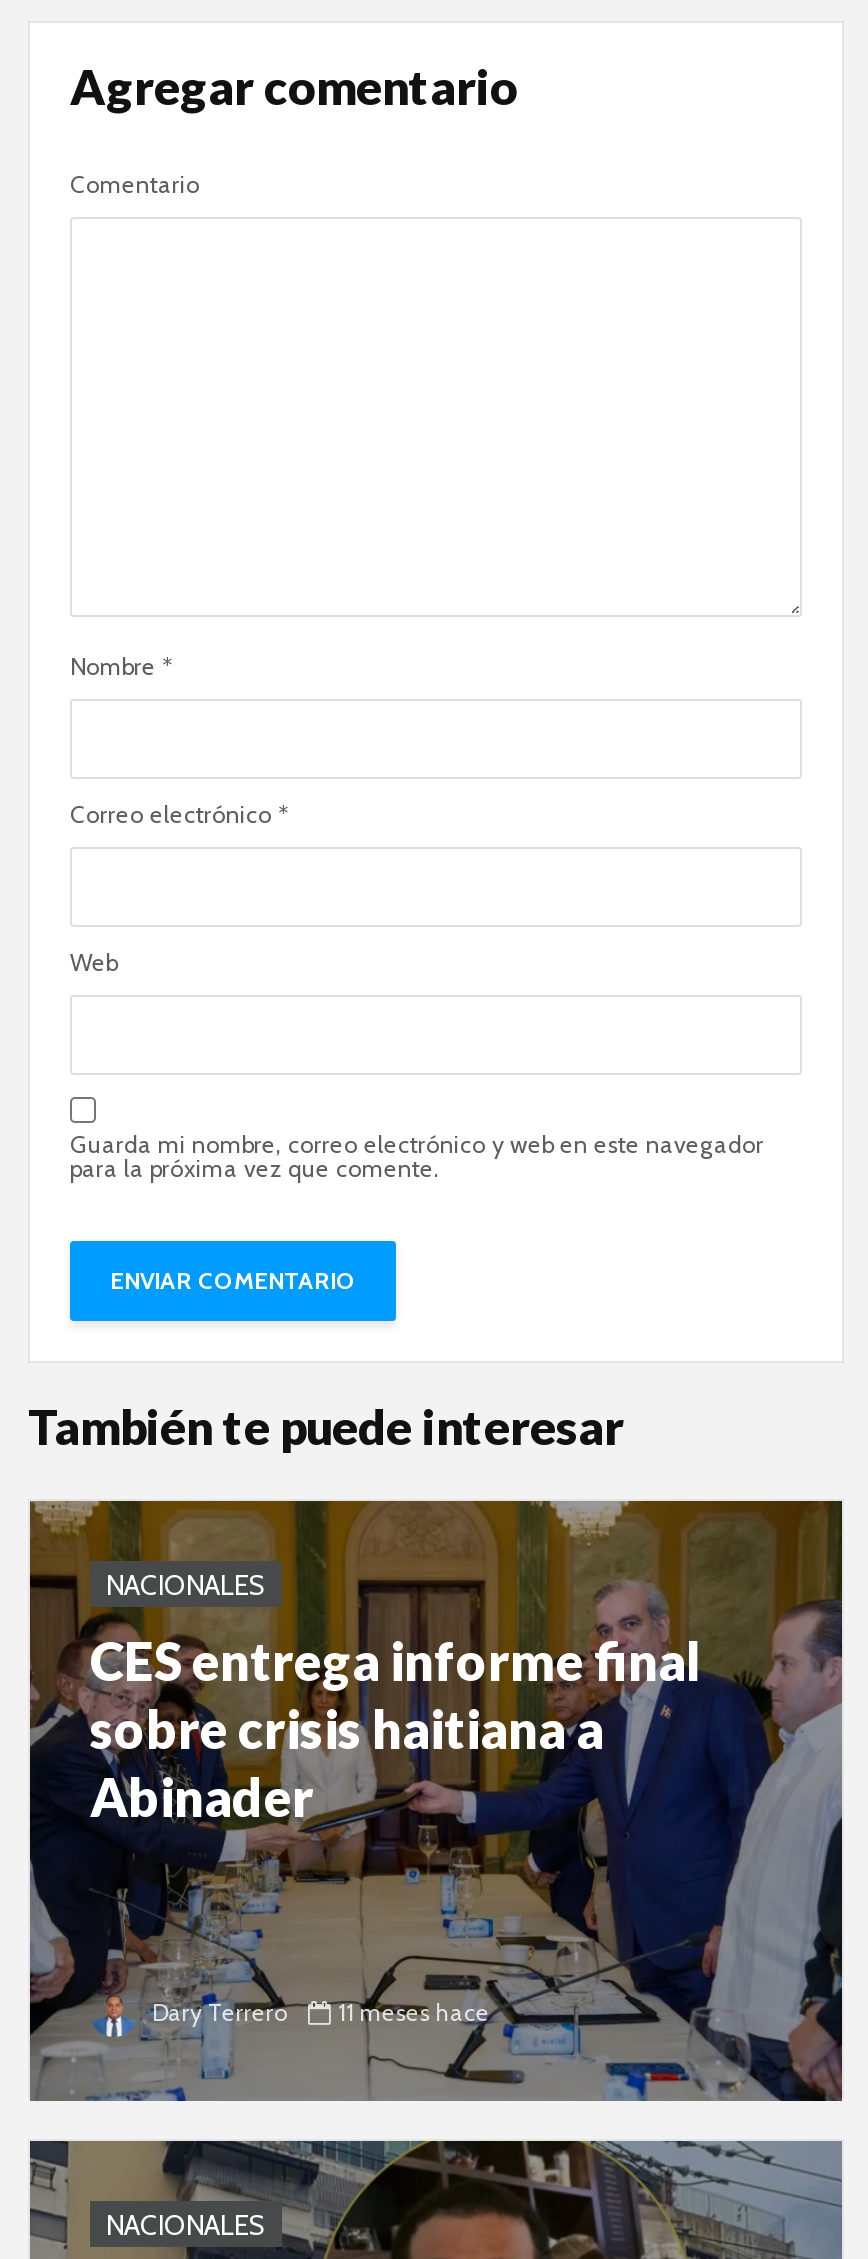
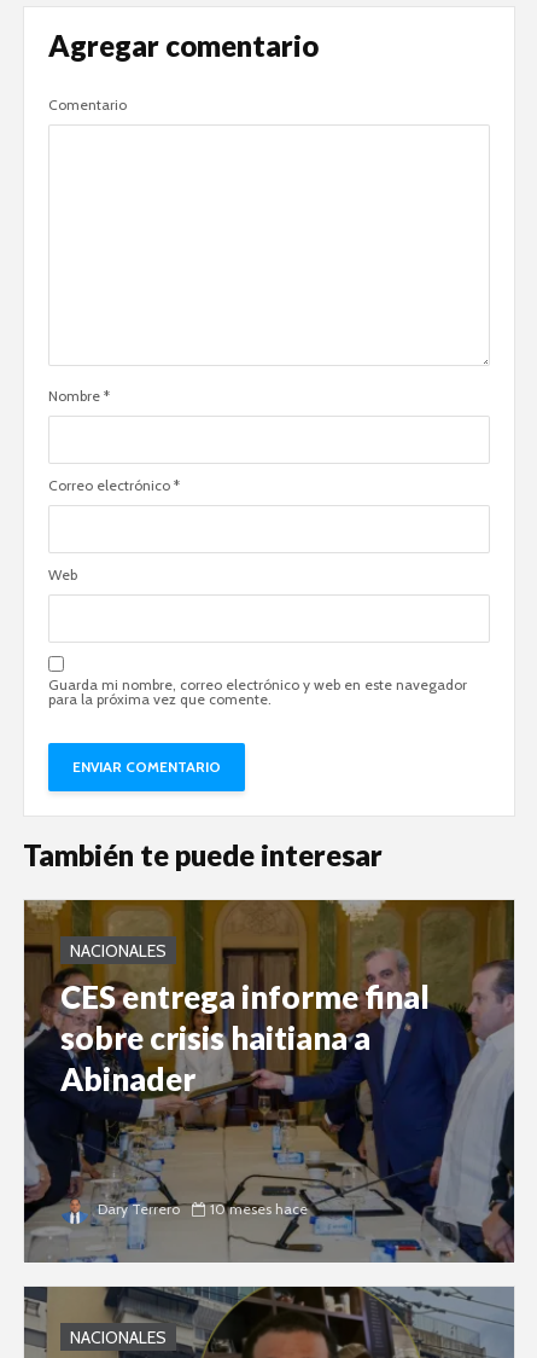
[146,1997,490,2027] Dary Terrero 11 meses hace -> [94,1199,308,1218] Dary Terrero 10 meses hace

